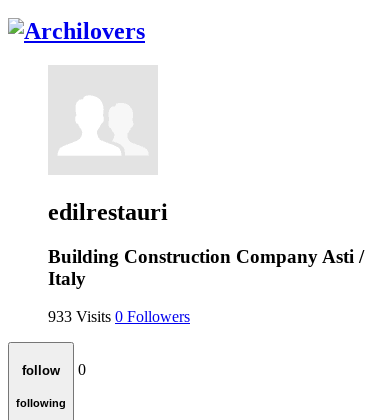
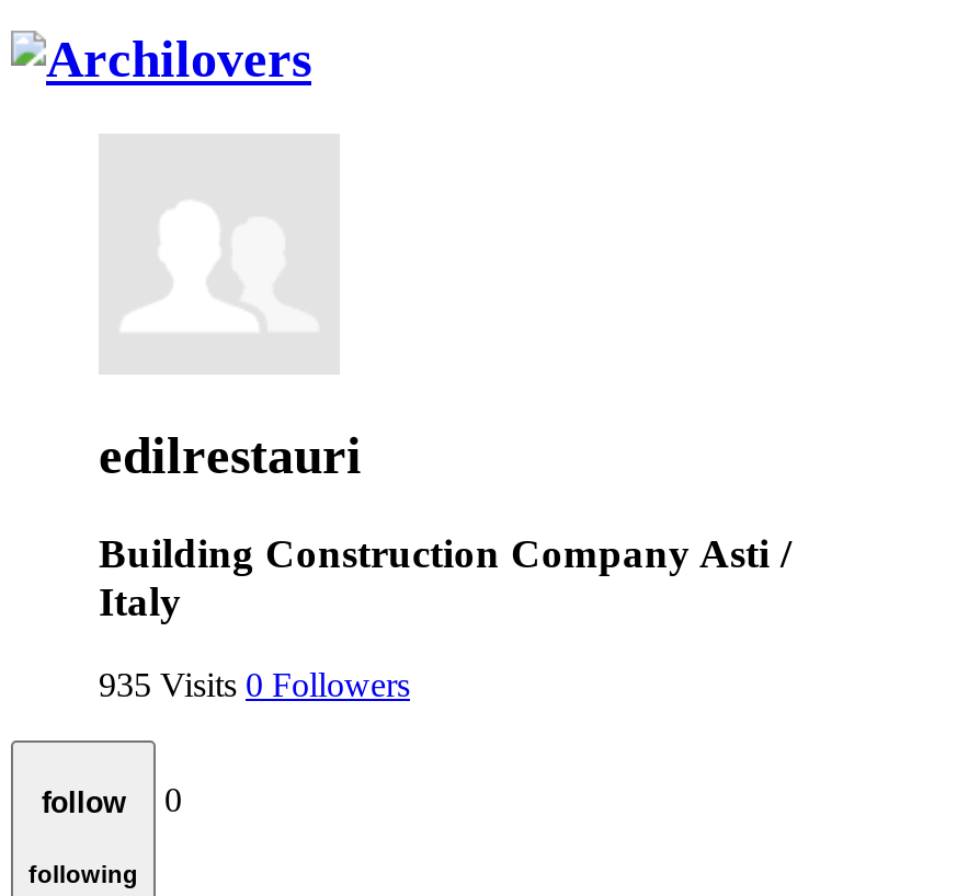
[48,308,190,325] 933 Visits 0 Followers -> [99,667,410,704] 935 Visits 0 Followers

